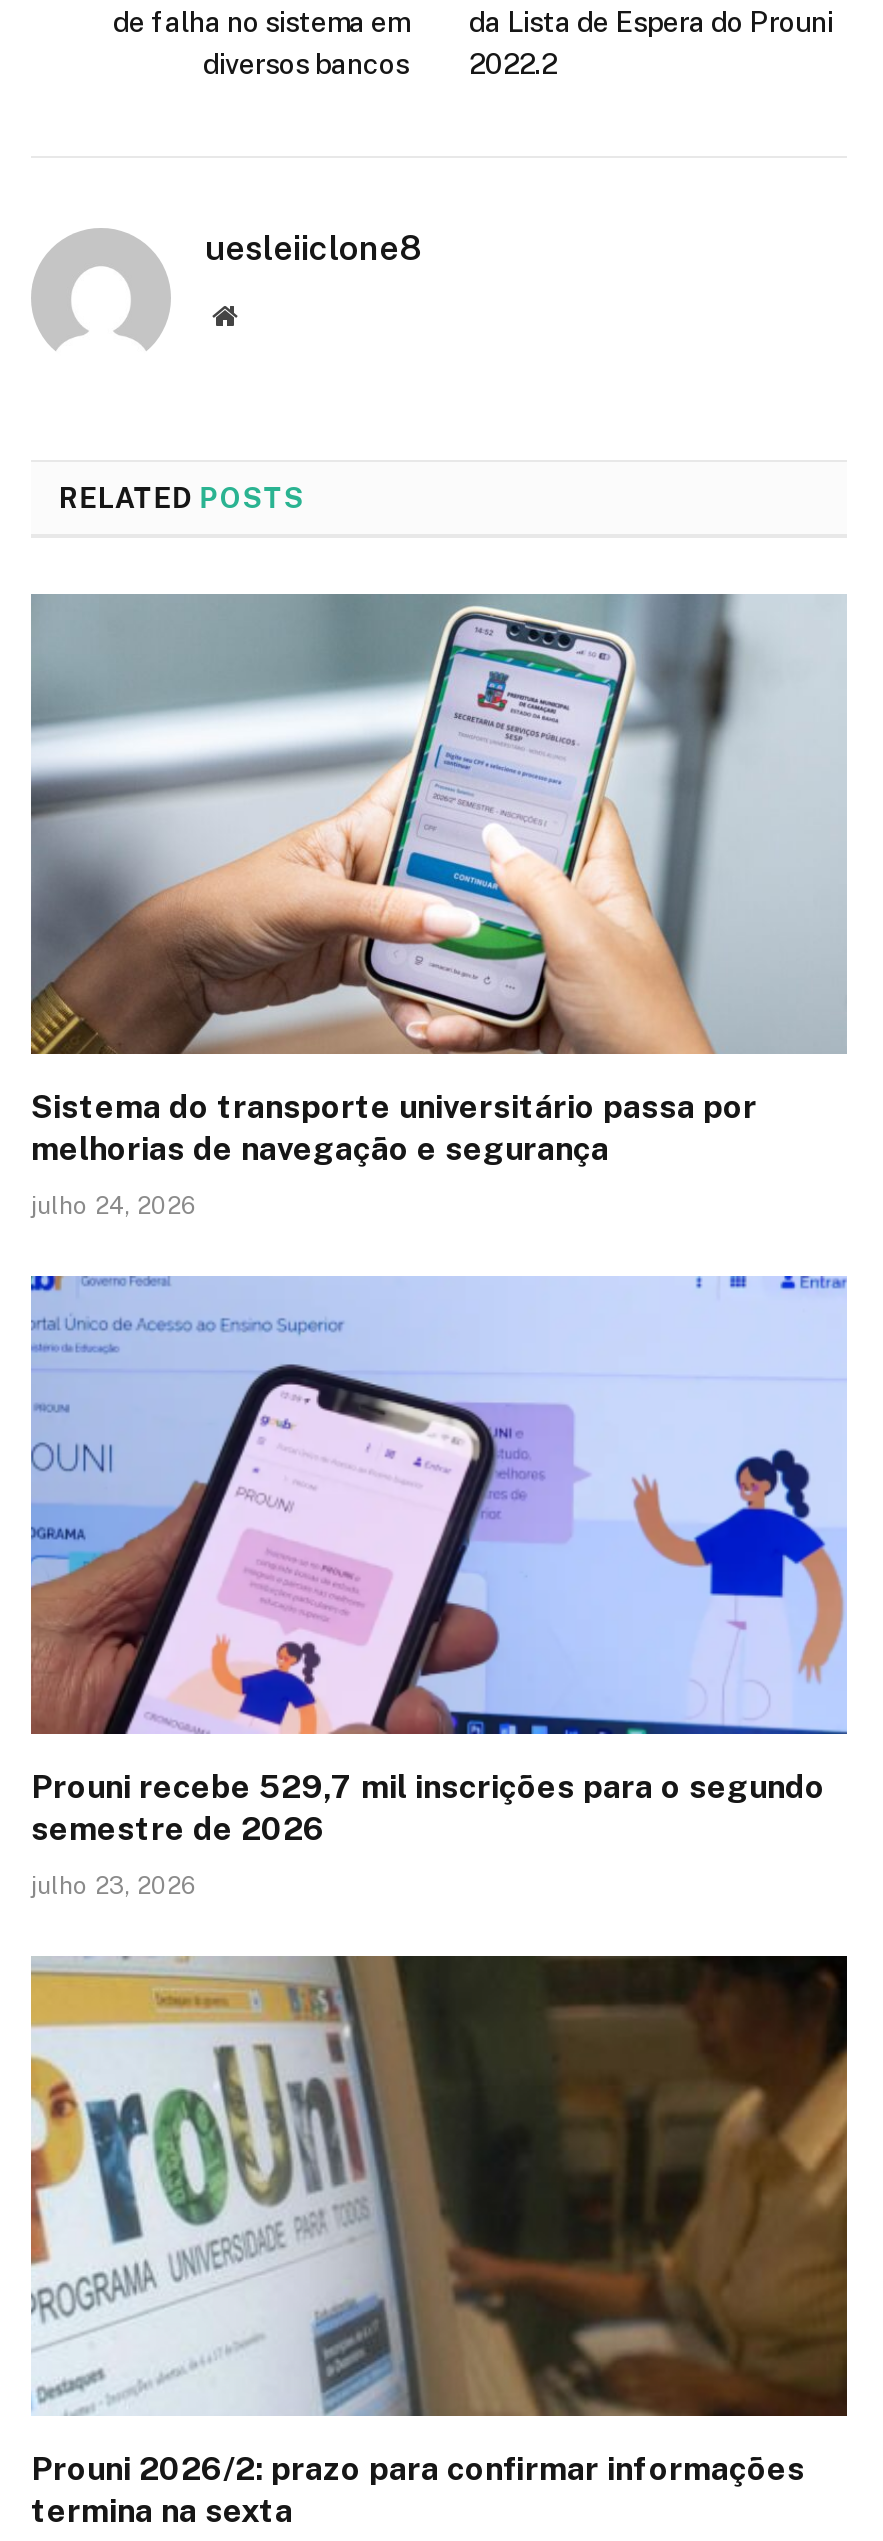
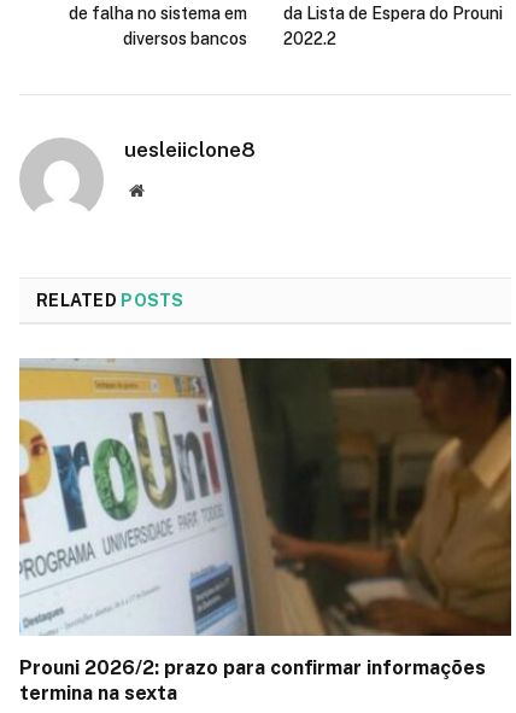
[29,592,847,1219] [image] | Sistema do transporte universitário passa por | melhorias de navegação e segurança | julho 24, 2026 -> none
[29,1274,849,1900] [image] | Prouni recebe 529,7 mil inscrições para o segundo | semestre de 2026 | julho 23, 2026 -> none

